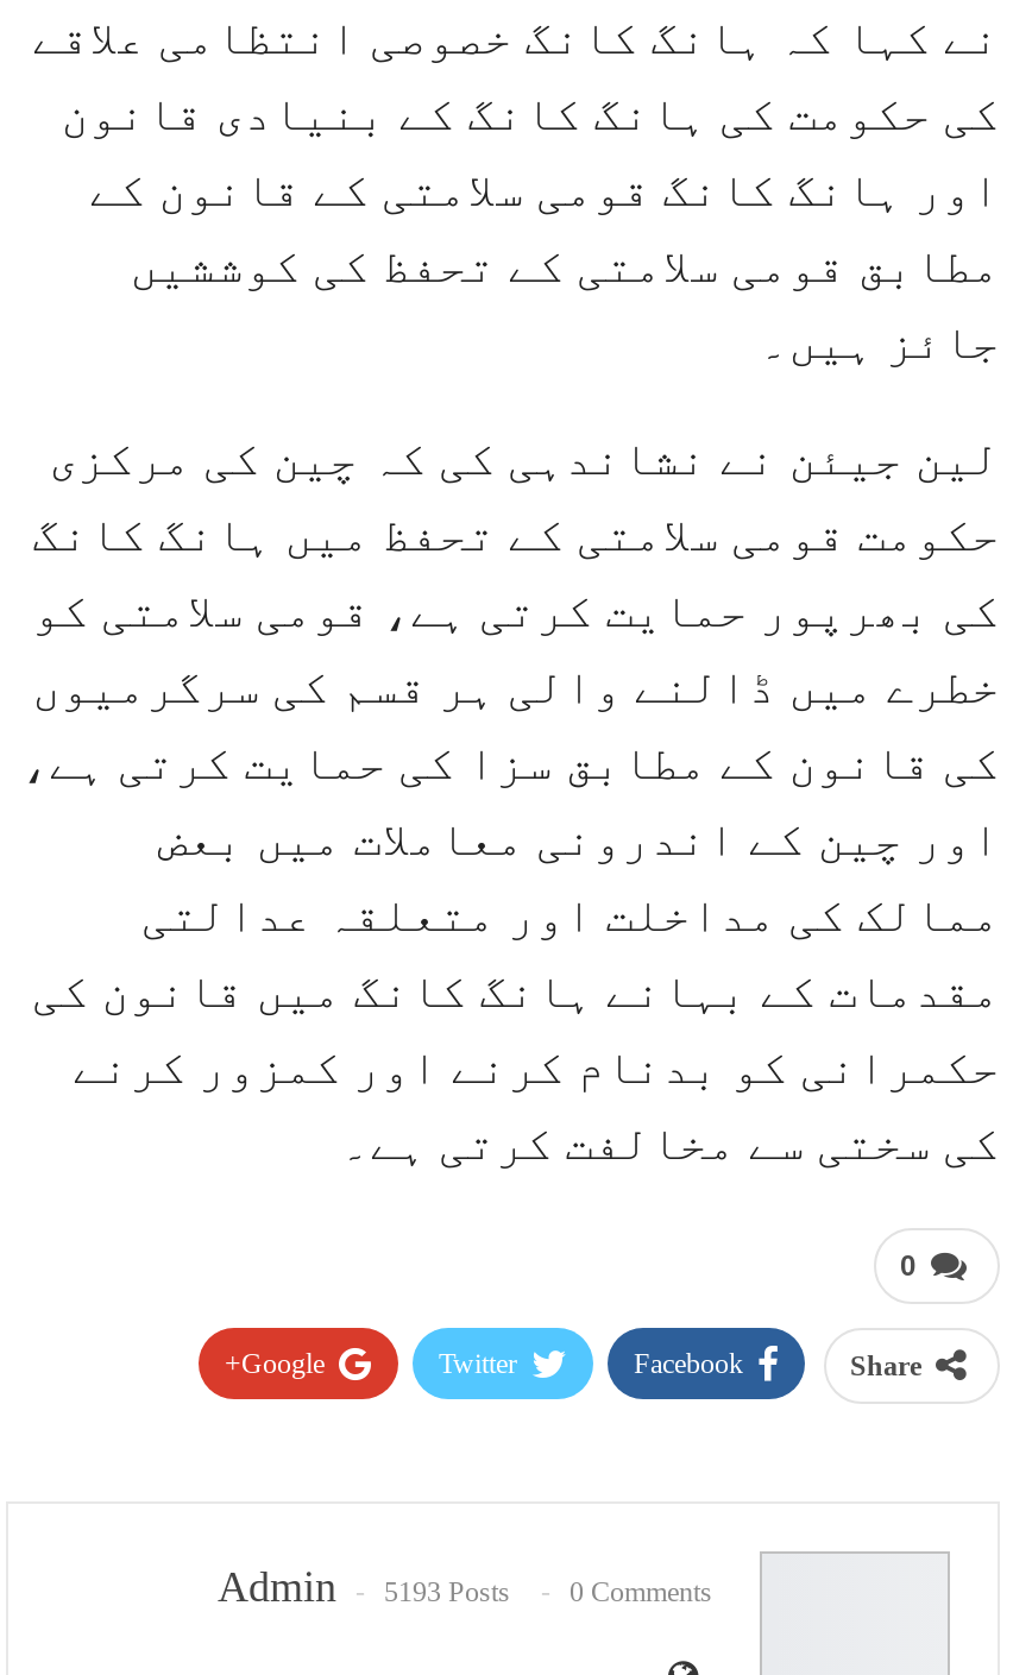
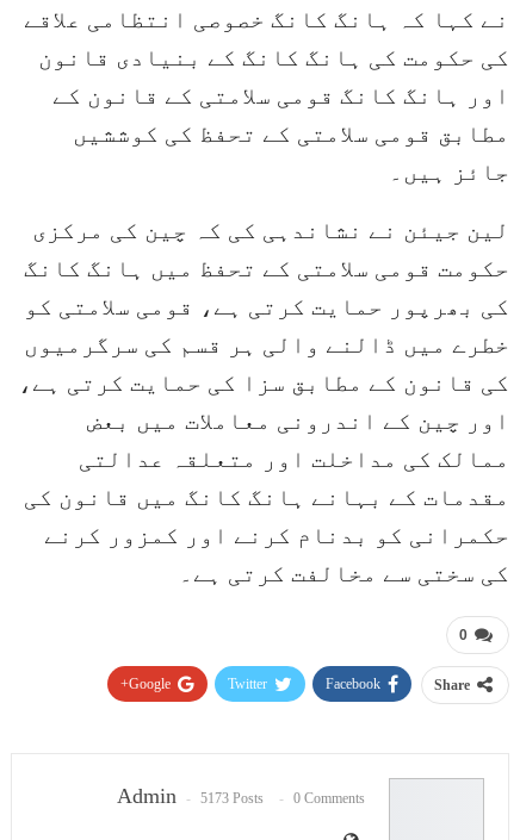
[218,1563,712,1611] Admin 5193 Posts 0 Comments -> [117,784,365,808] Admin 5173 Posts 0 Comments

